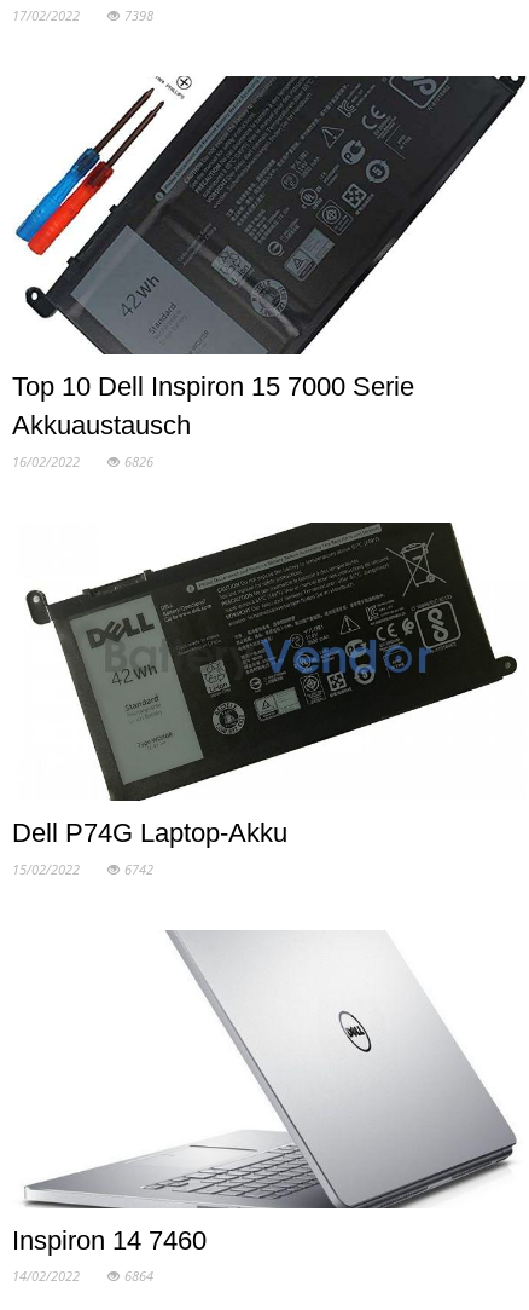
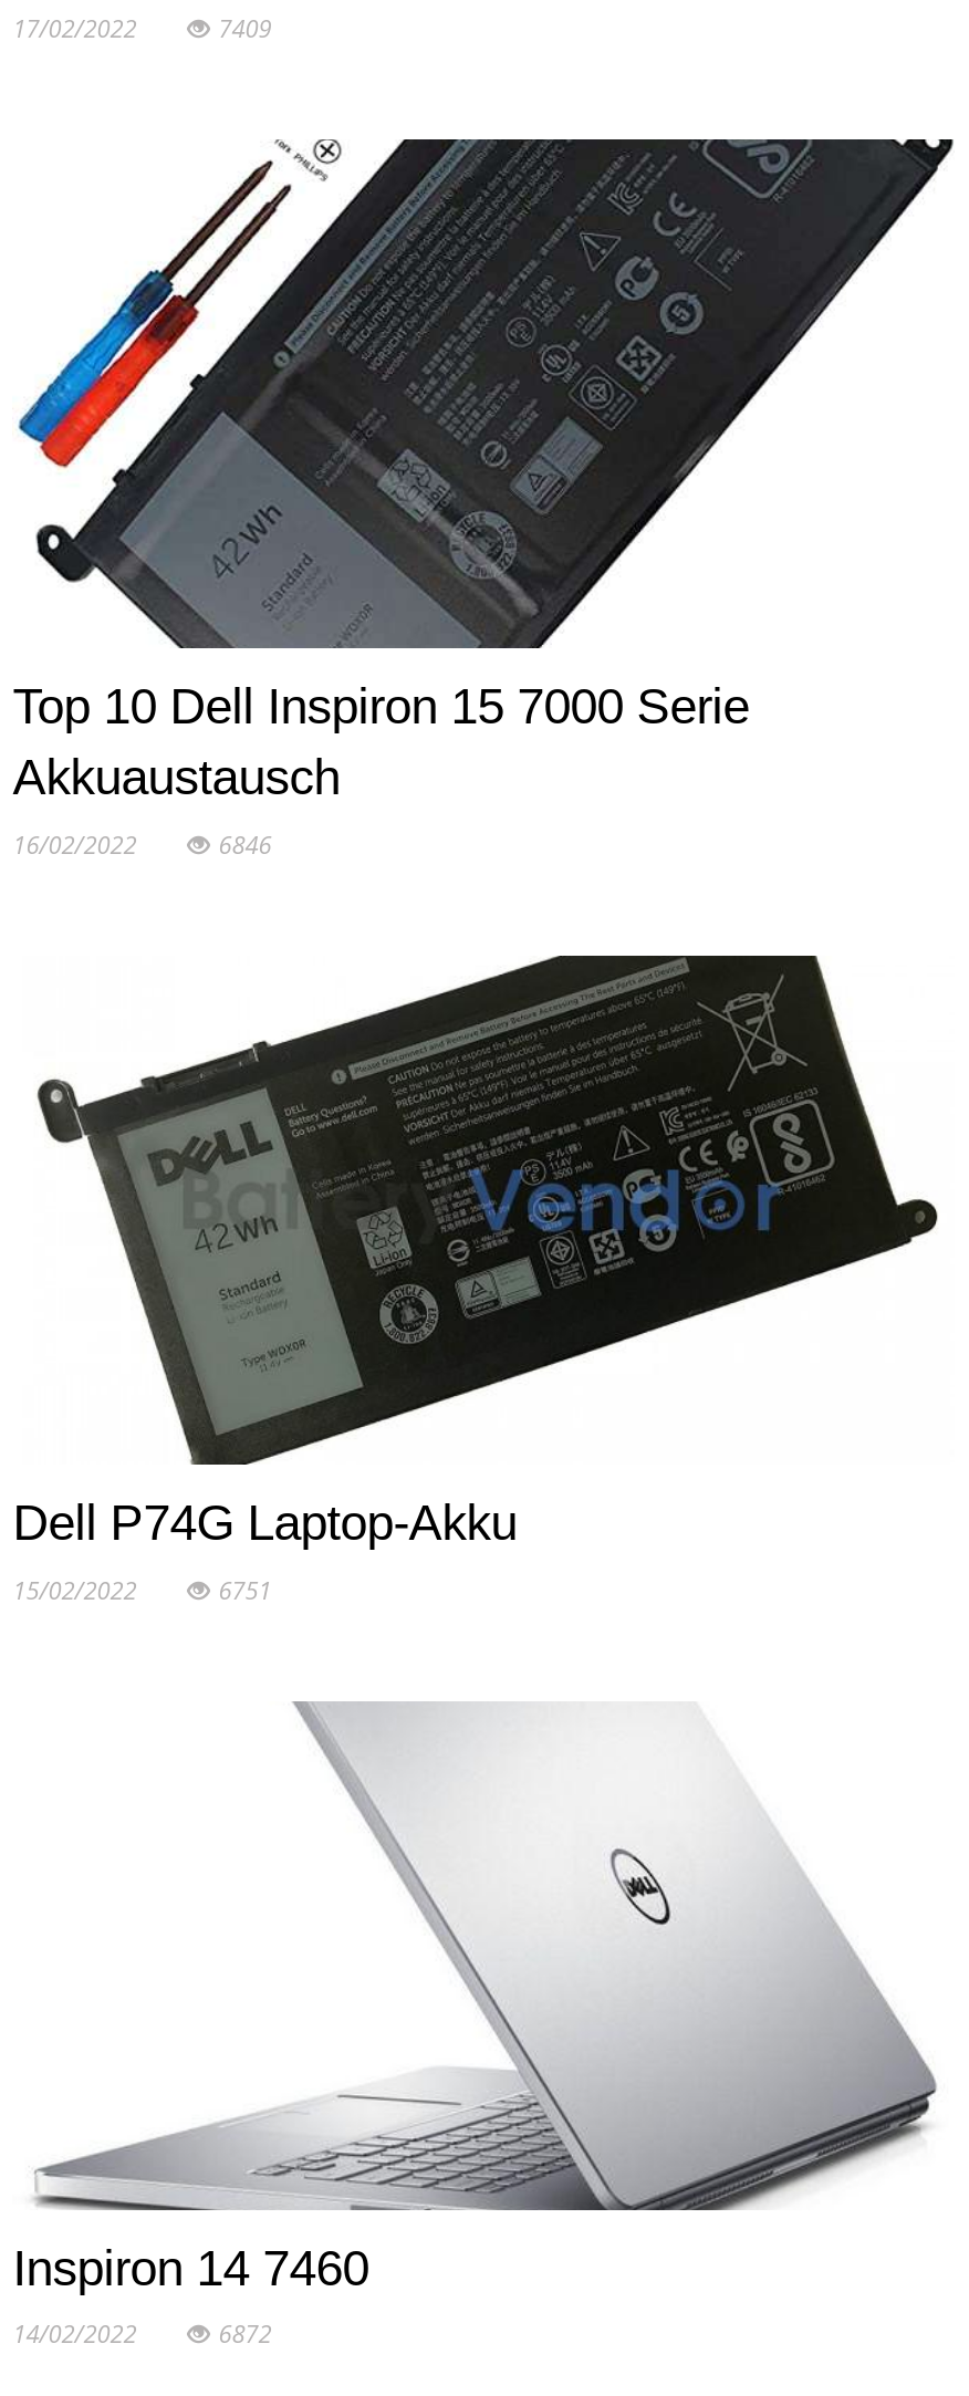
[125,6,154,24] 7398 -> [218,11,271,44] 7409
[125,452,154,470] 6826 -> [218,827,271,860] 6846
[125,860,154,878] 6742 -> [218,1572,271,1605] 6751
[125,1267,154,1285] 6864 -> [218,2317,271,2350] 6872

